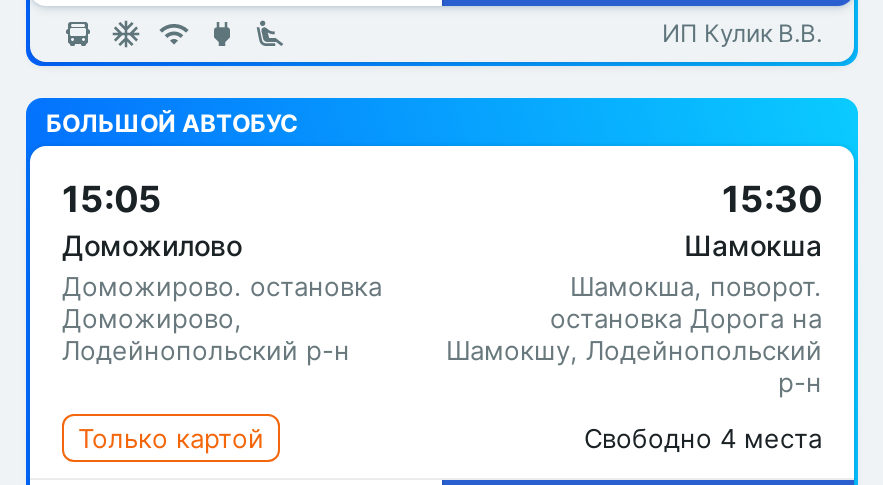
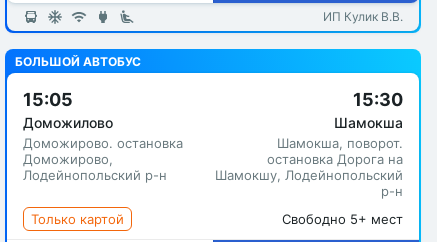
[584,422,822,454] Свободно 4 места -> [282,211,403,227] Свободно 5+ мест

